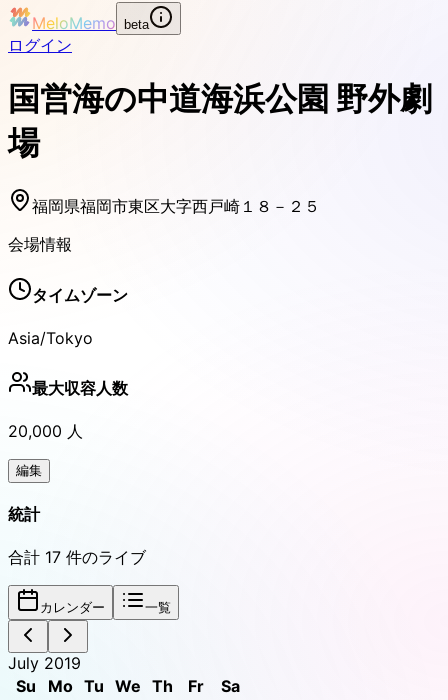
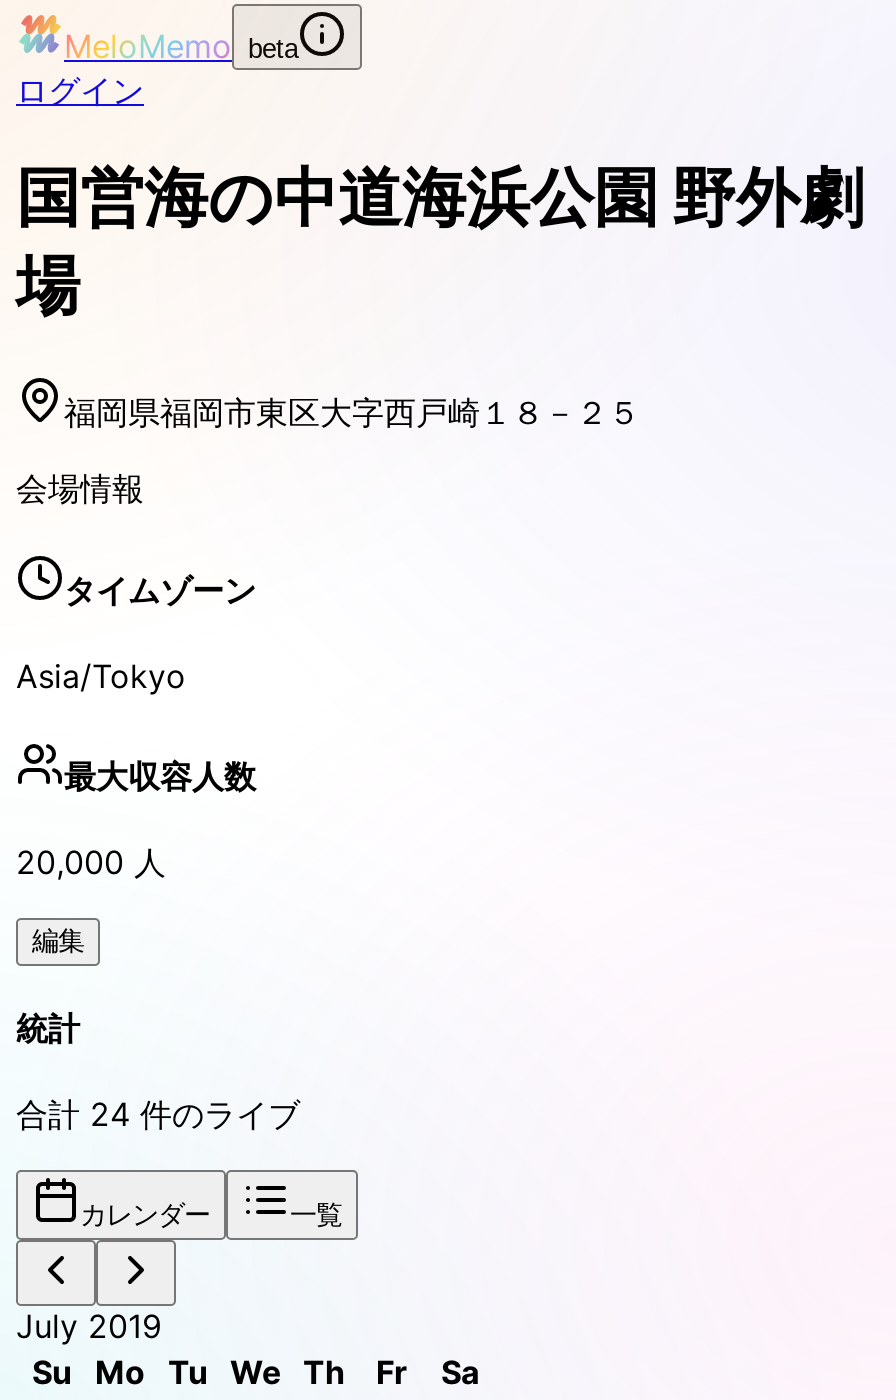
[8,547,146,567] 合計17件のライブ -> [16,1095,300,1135] 合計24件のライブ

